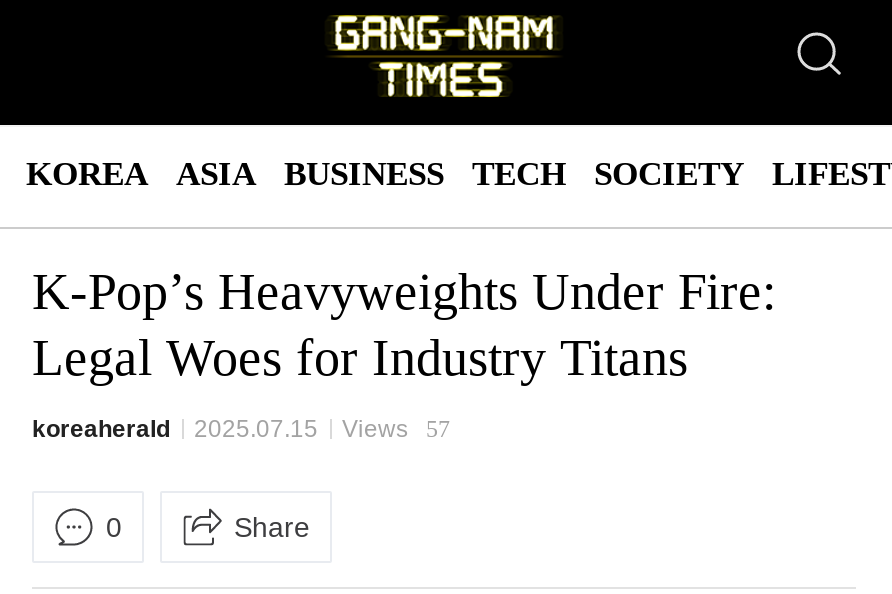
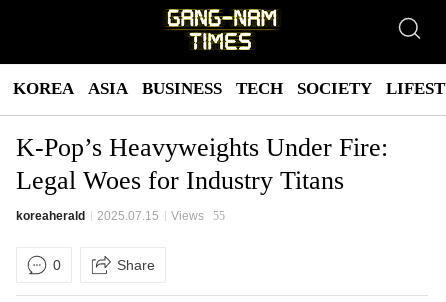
[32,414,450,442] koreaherald 2025.07.15 Views 57 -> [16,209,225,223] koreaherald 2025.07.15 Views 55

